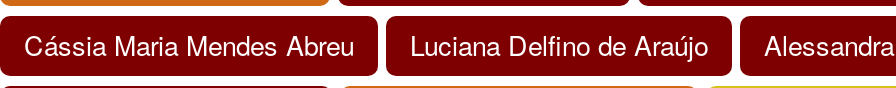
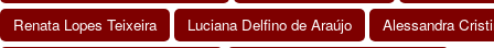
[24,26,354,64] Cássia Maria Mendes Abreu -> [13,14,157,35] Renata Lopes Teixeira

